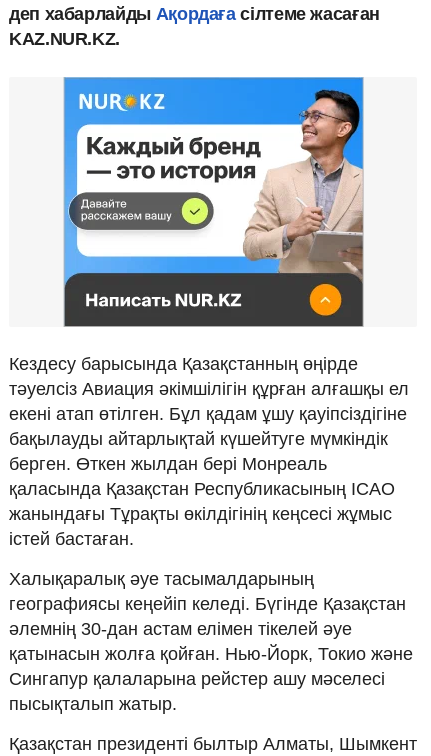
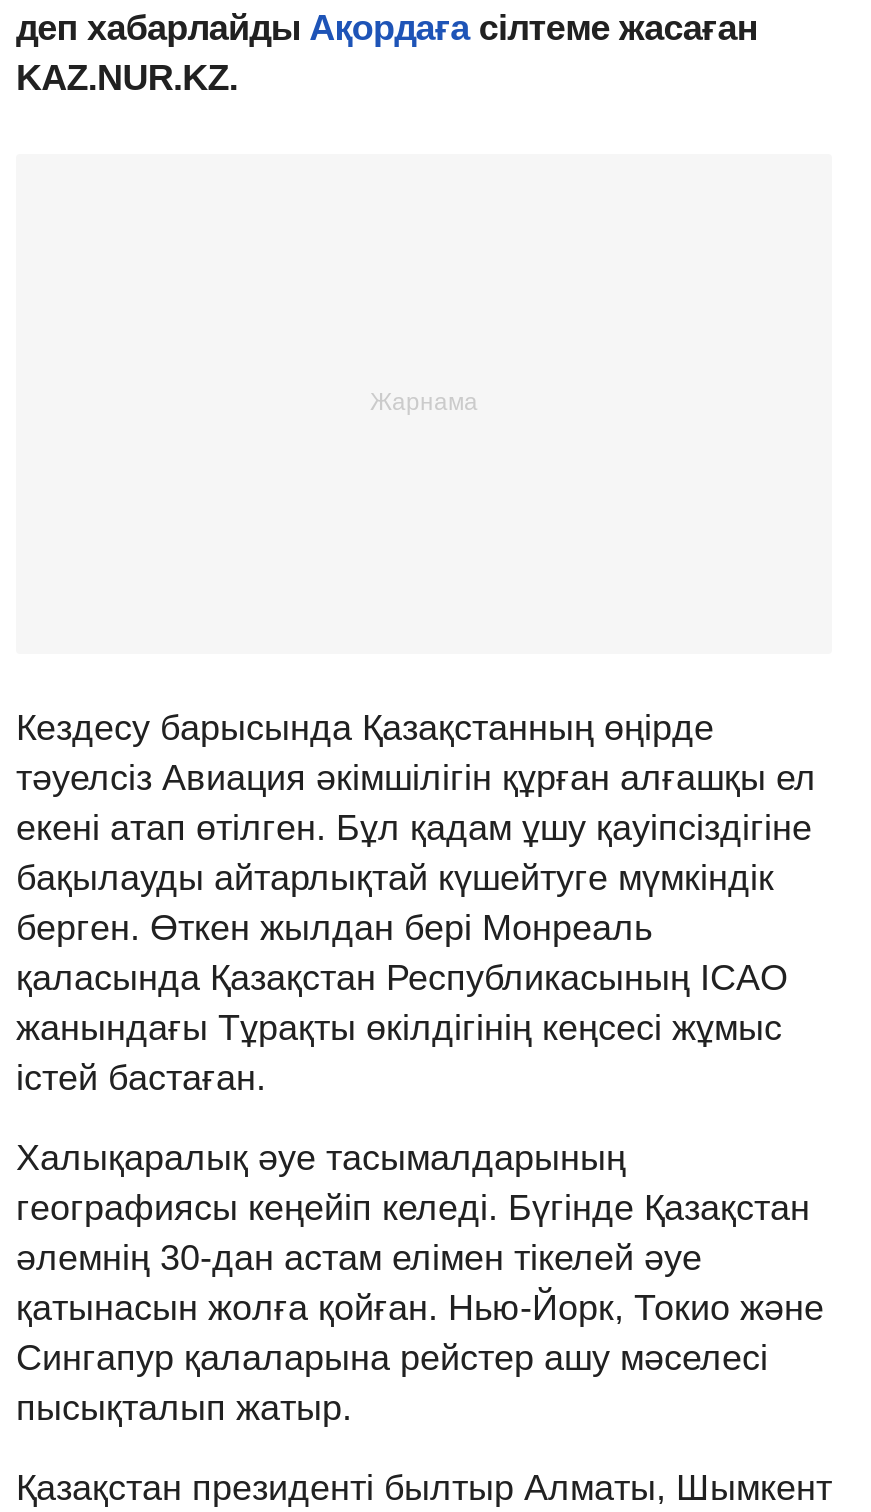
[63,76,364,327] [image] -> none

